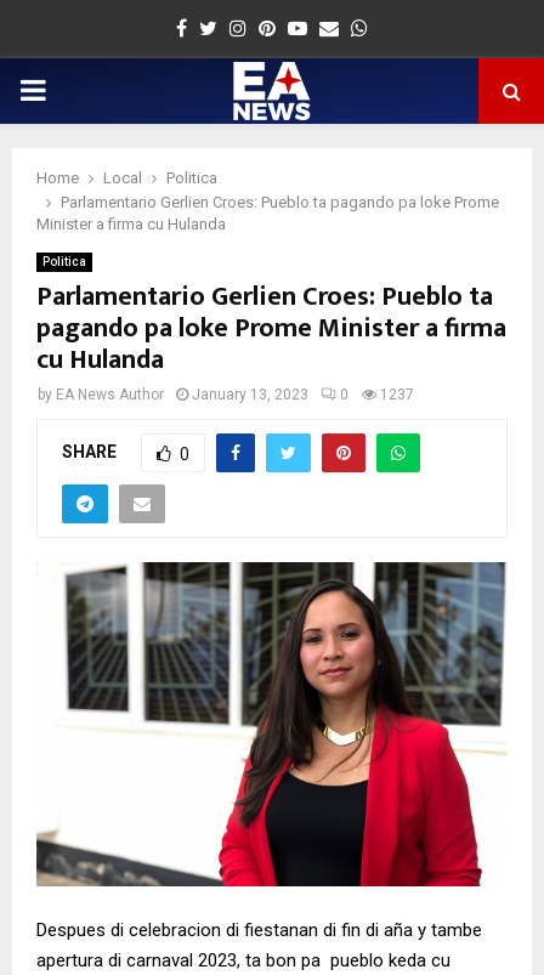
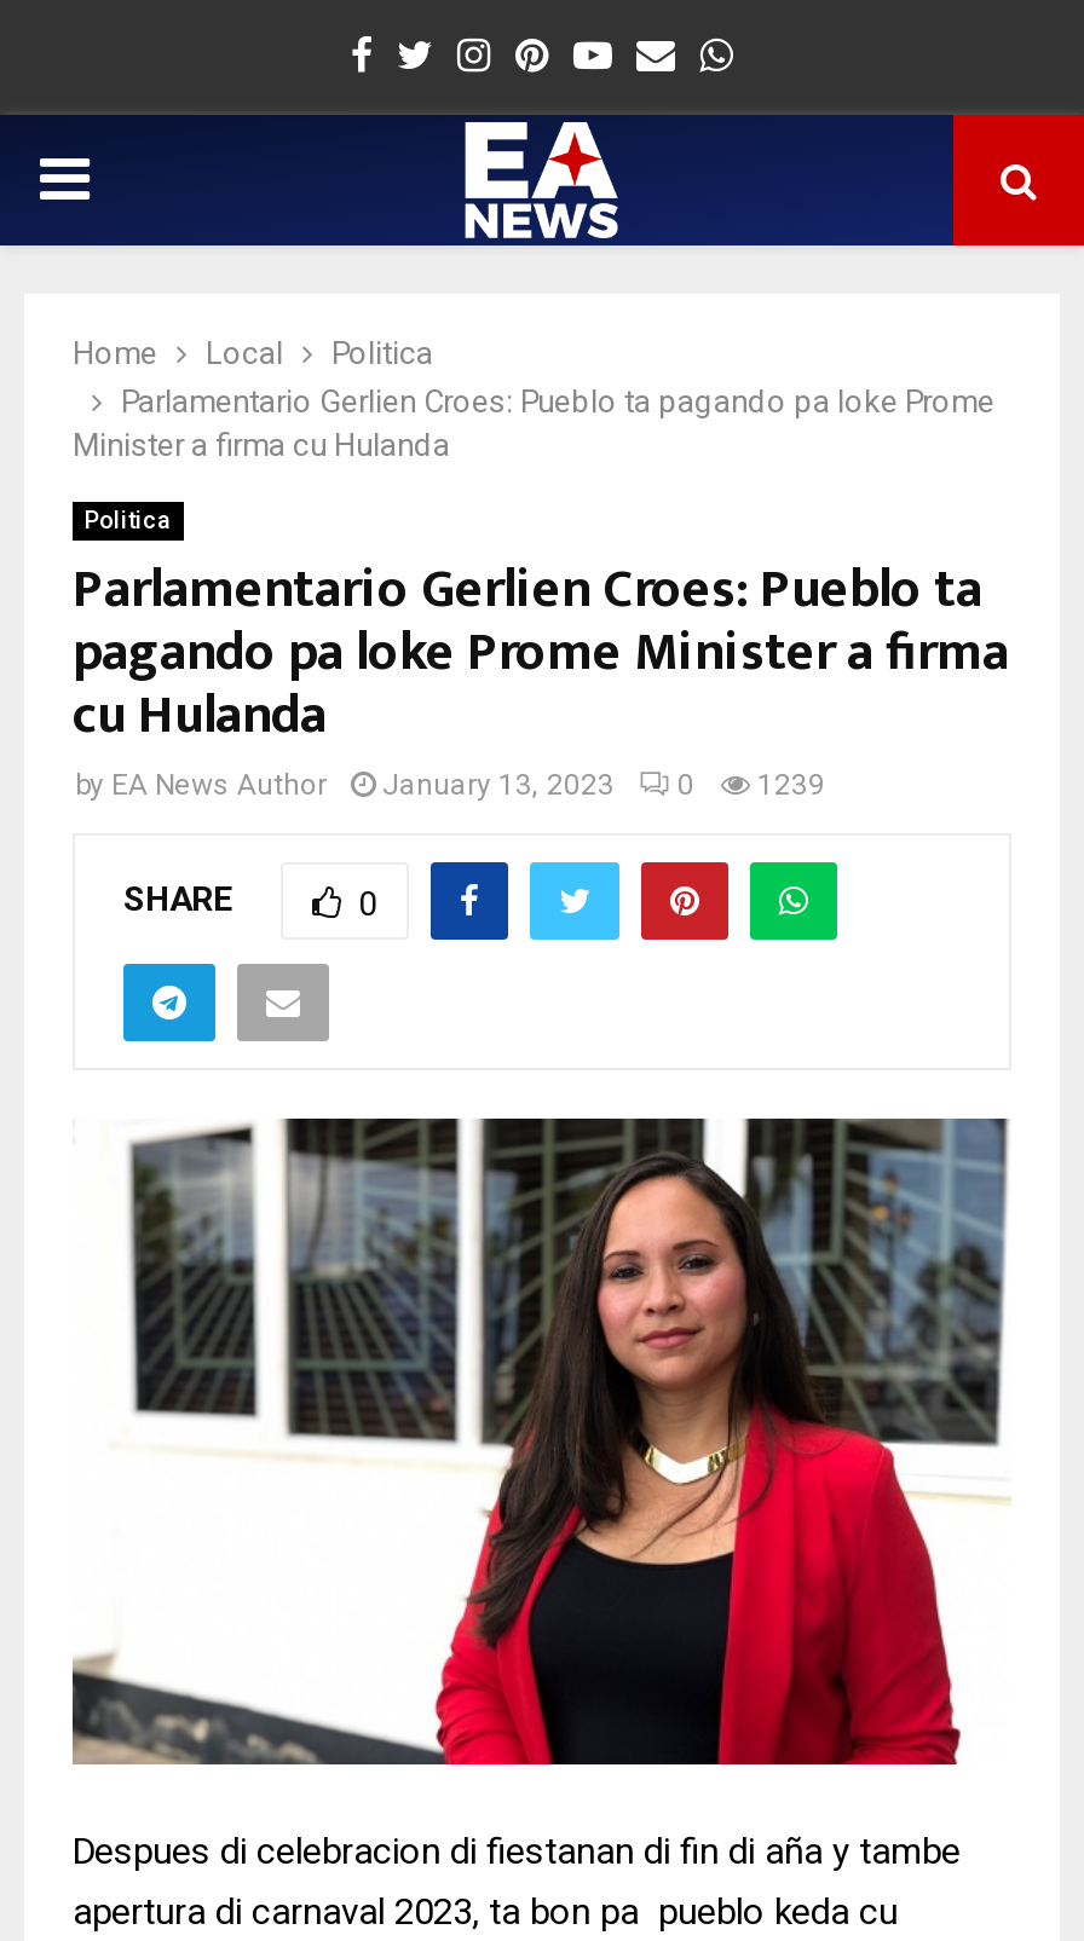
[38,386,414,403] by EA News Author January 13, 2023 0 1237 -> [75,768,825,802] by EA News Author January 13, 2023 0 1239

